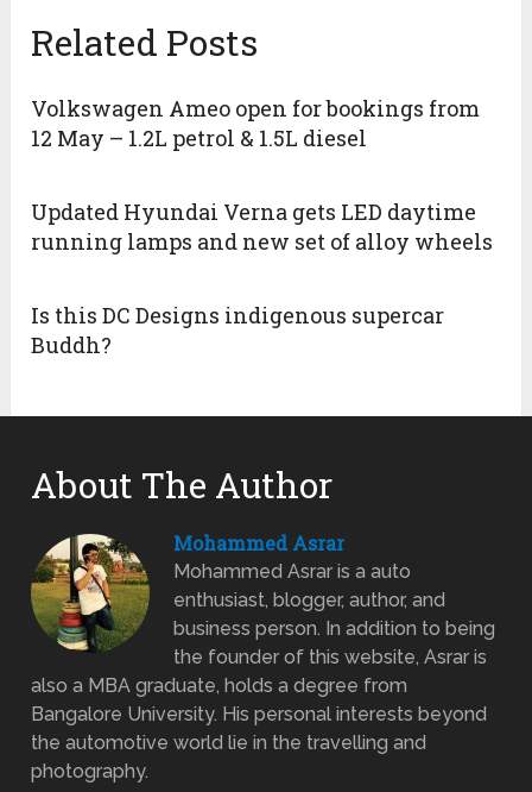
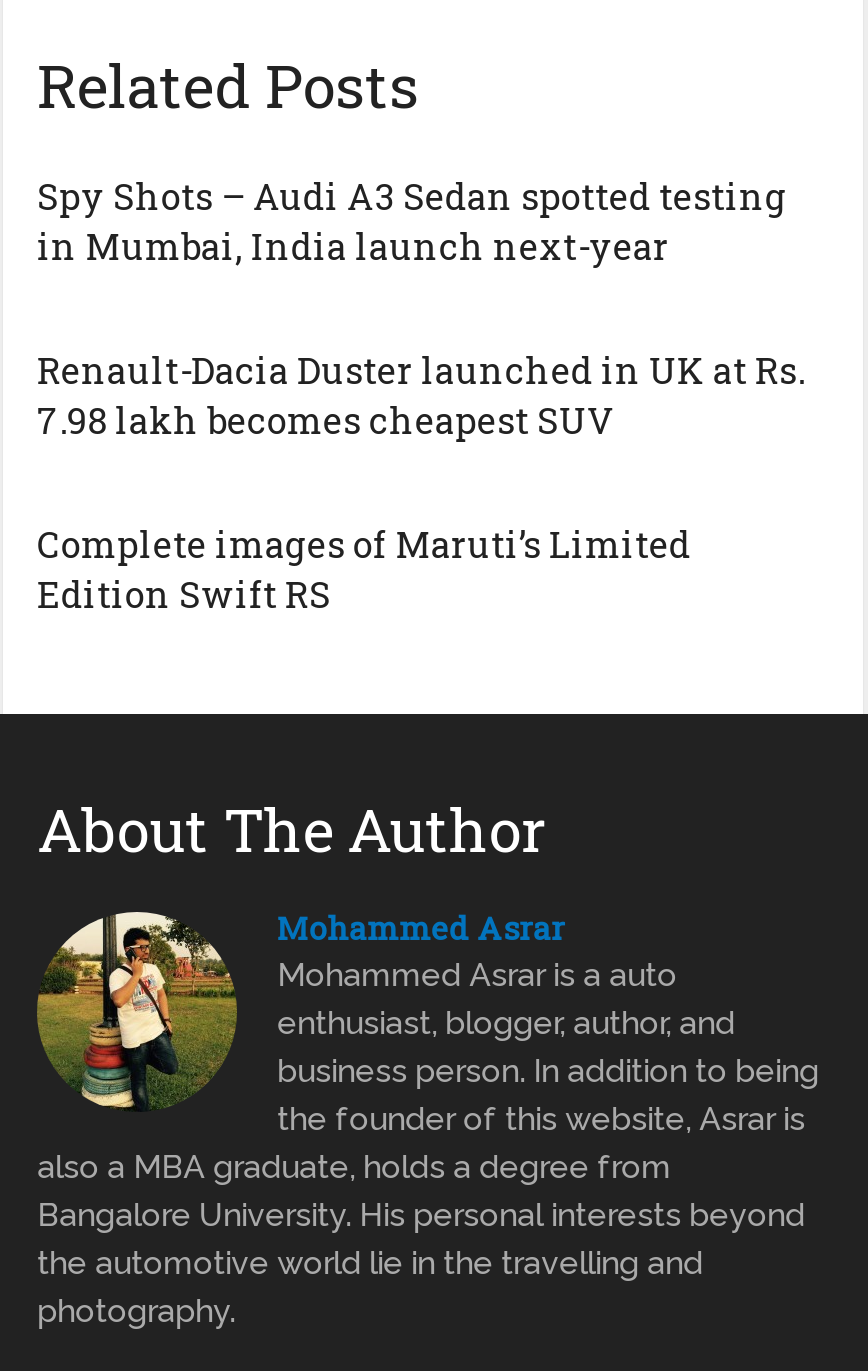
[31,94,480,152] Volkswagen Ameo open for bookings from | 12 May – 1.2L petrol & 1.5L diesel -> [37,172,787,270] Spy Shots – Audi A3 Sedan spotted testing | in Mumbai, India launch next-year
[31,197,493,255] Updated Hyundai Verna gets LED daytime | running lamps and new set of alloy wheels -> [37,346,805,444] Renault-Dacia Duster launched in UK at Rs. | 7.98 lakh becomes cheapest SUV
[31,301,444,359] Is this DC Designs indigenous supercar | Buddh? -> [37,520,691,618] Complete images of Maruti’s Limited | Edition Swift RS

